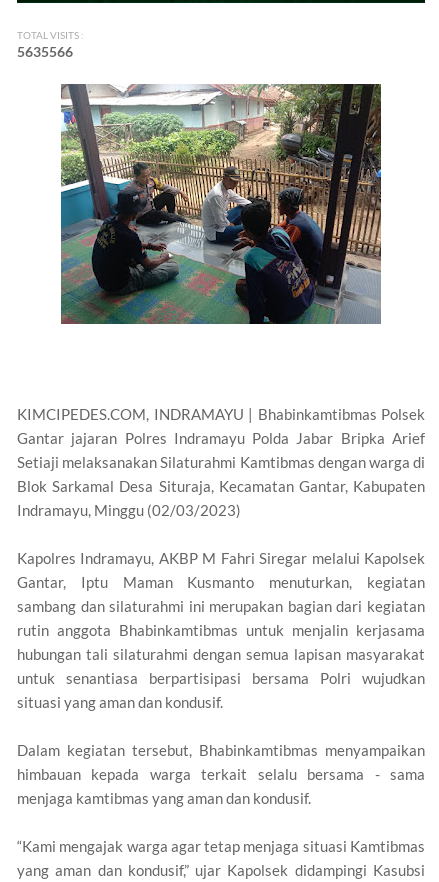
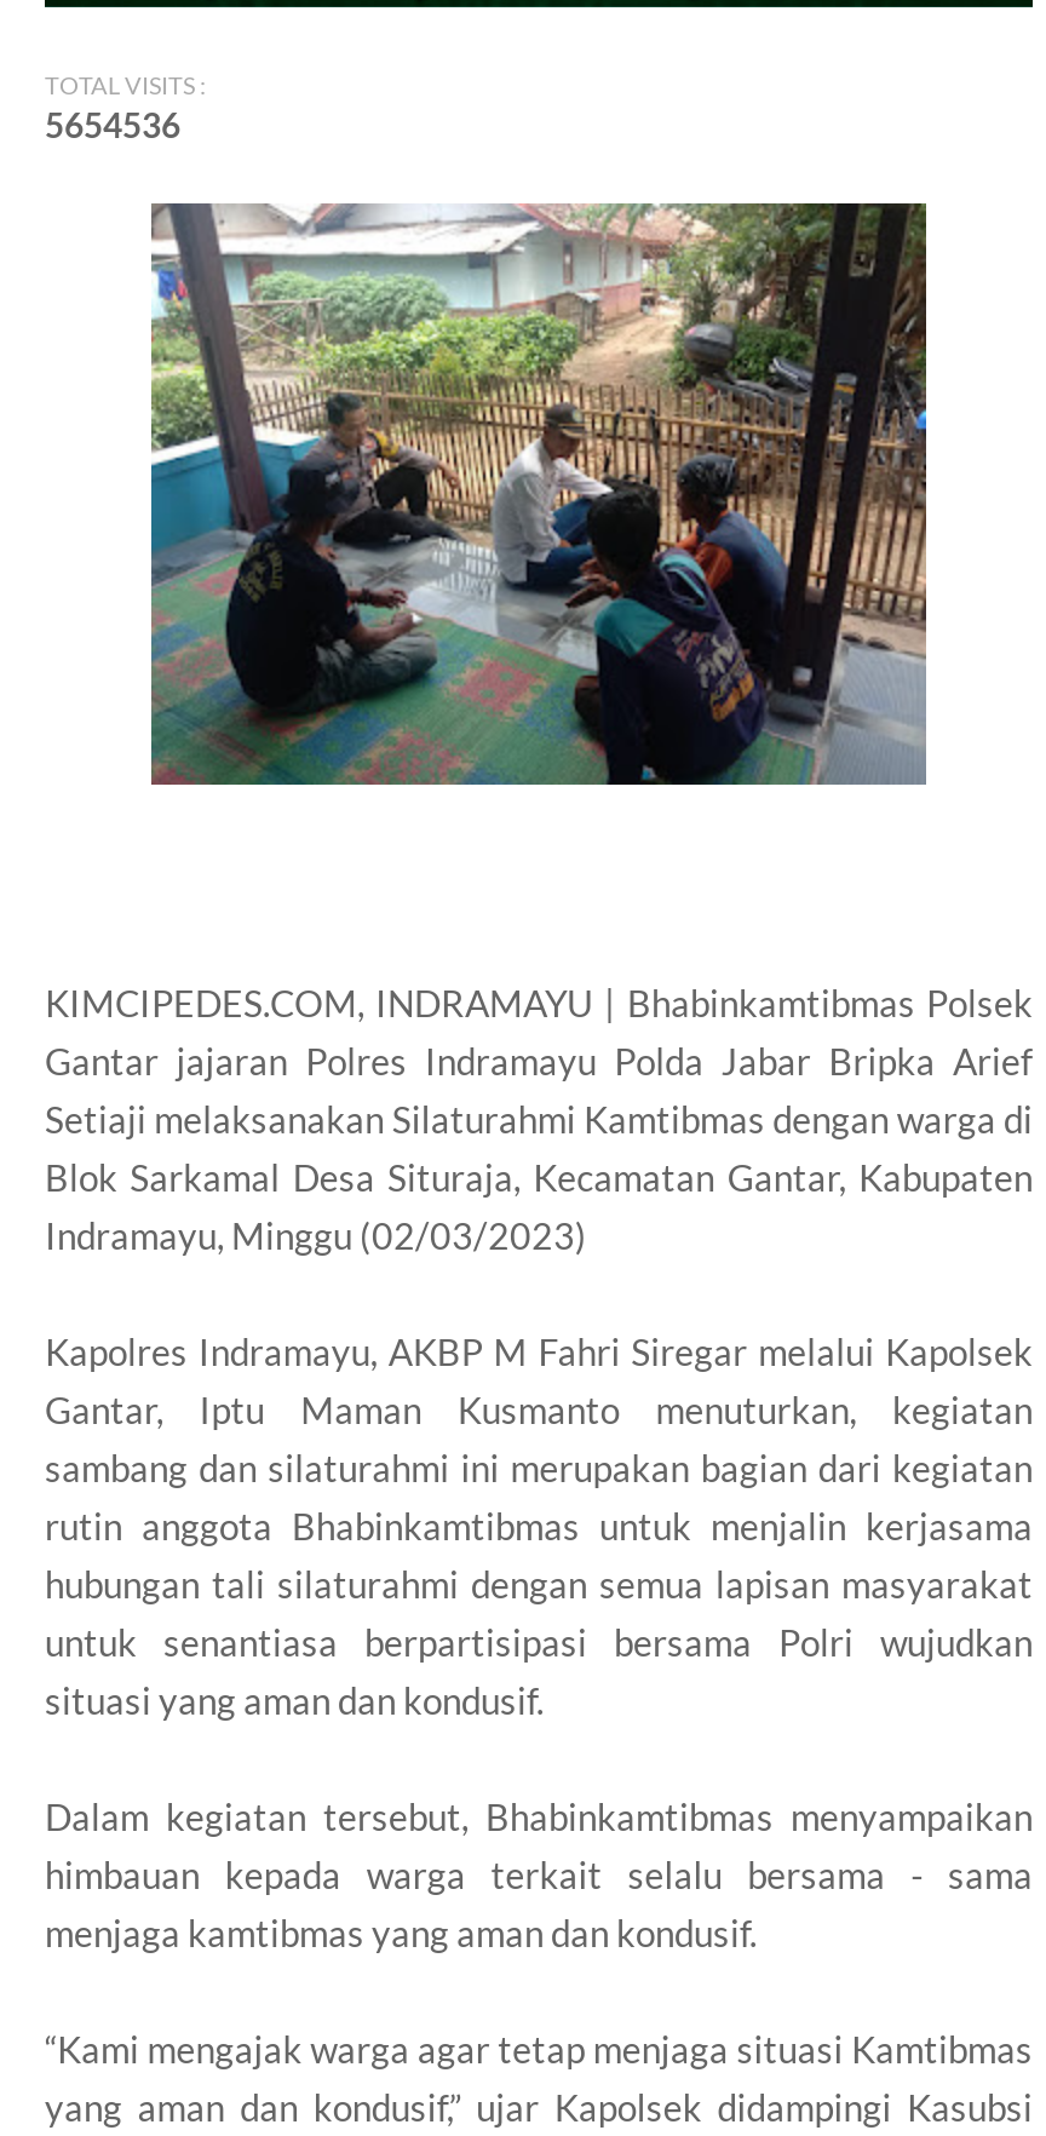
[17,43,73,60] 5635566 -> [45,104,180,145] 5654536

